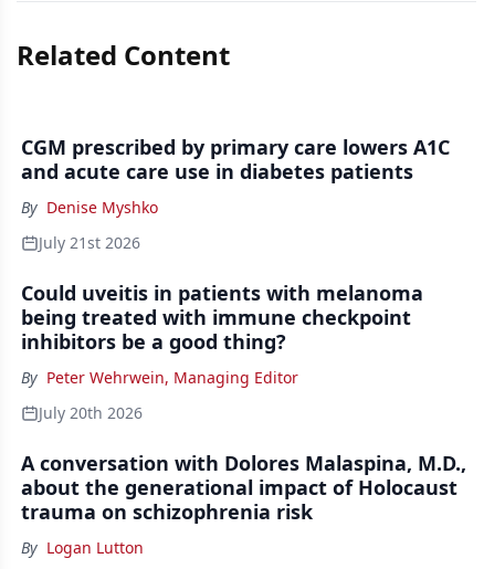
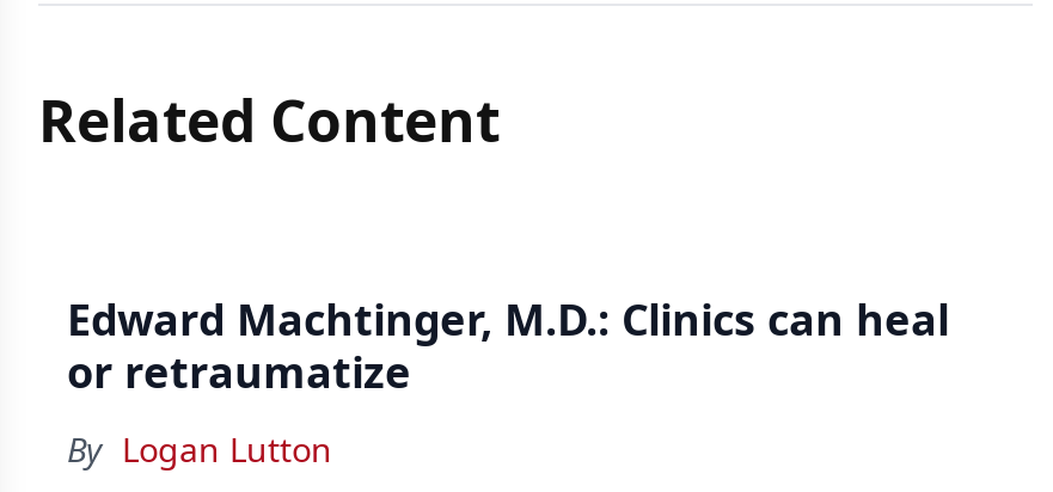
[21,134,466,525] CGM prescribed by primary care lowers A1C | and acute care use in diabetes patients | By Denise Myshko | July 21st 2026 | Could uveitis in patients with melanoma | being treated with immune checkpoint | inhibitors be a good thing? | By Peter Wehrwein, Managing Editor | July 20th 2026 | A conversation with Dolores Malaspina, M.D., | about the generational impact of Holocaust | trauma on schizophrenia risk -> [67,289,949,399] Edward Machtinger, M.D.: Clinics can heal | or retraumatize

